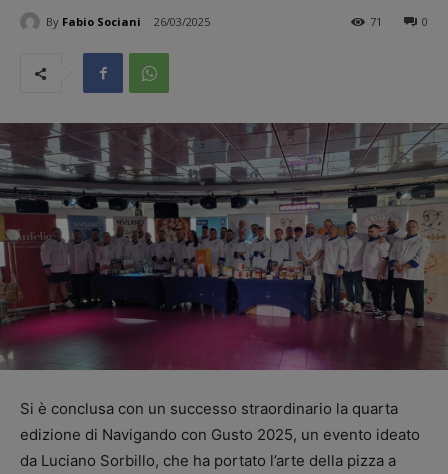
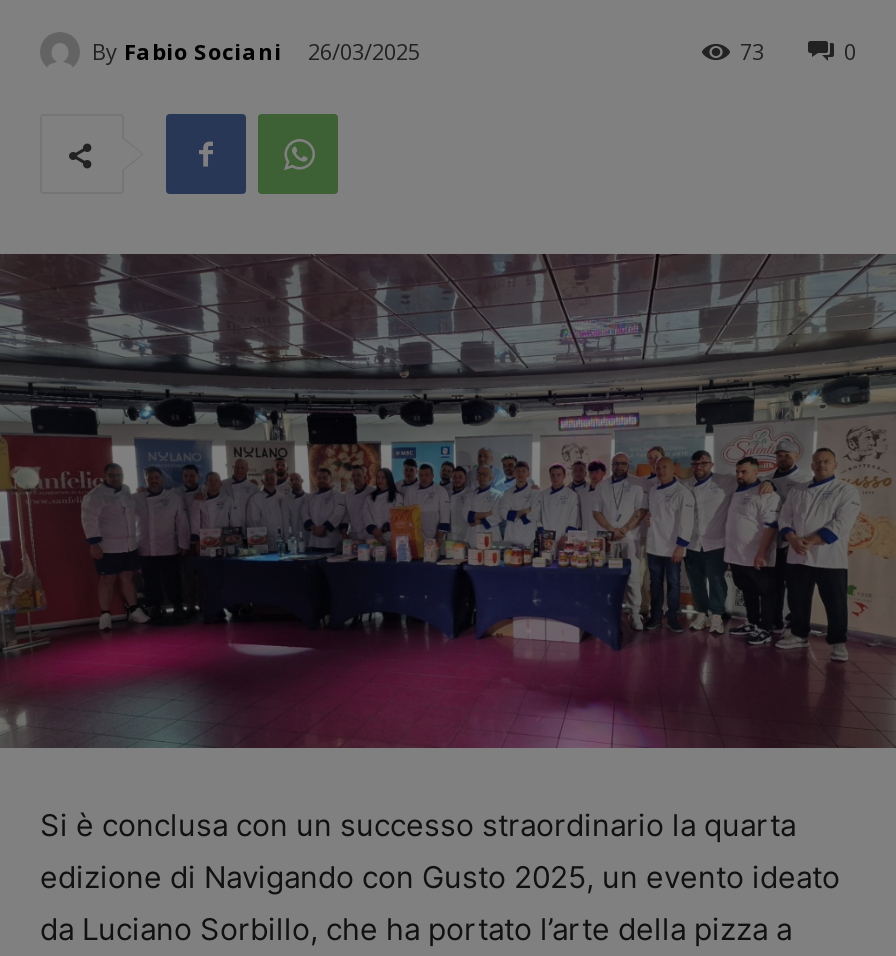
[370,14,382,29] 71 -> [740,36,764,66] 73

